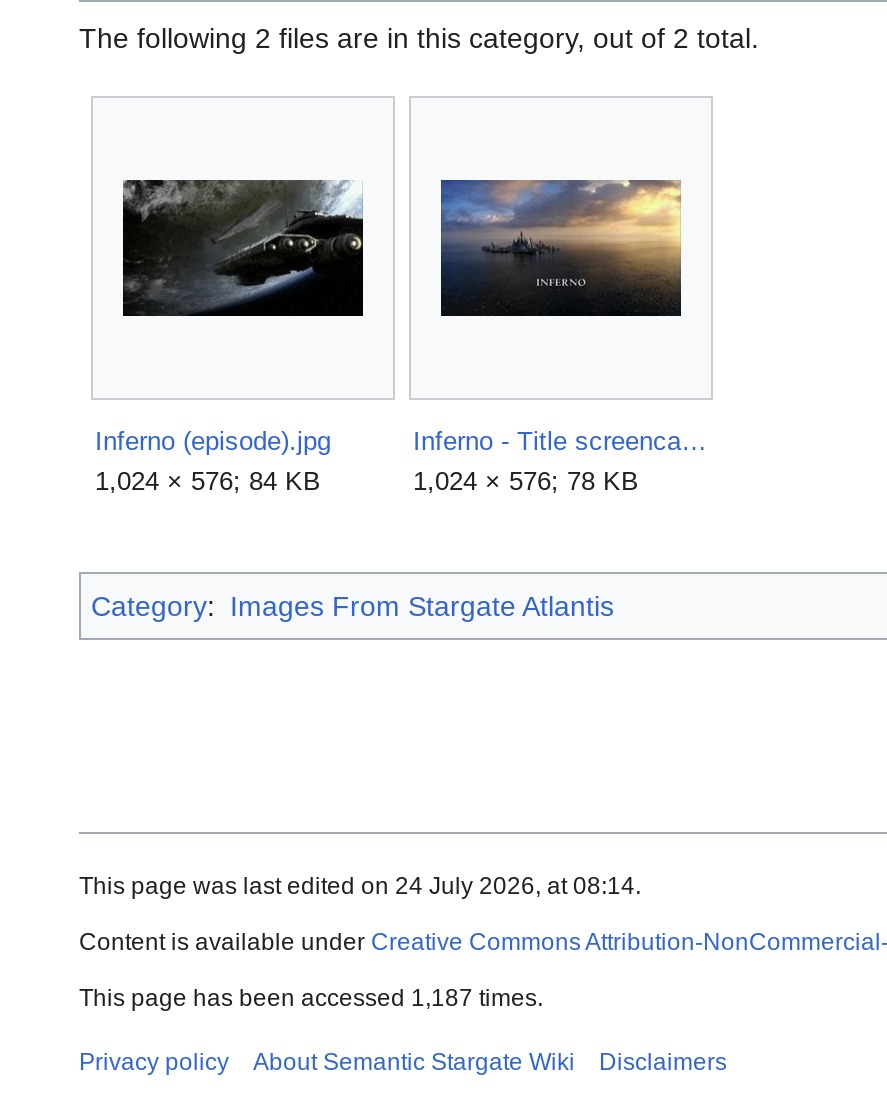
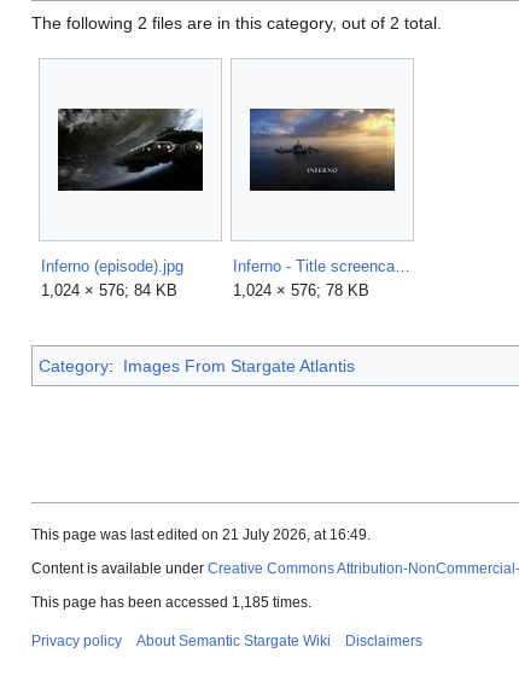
[79,871,641,899] This page was last edited on 24 July 2026, at 08:14. -> [31,526,371,543] This page was last edited on 21 July 2026, at 16:49.
[79,983,543,1011] This page has been accessed 1,187 times. -> [31,593,311,610] This page has been accessed 1,185 times.

